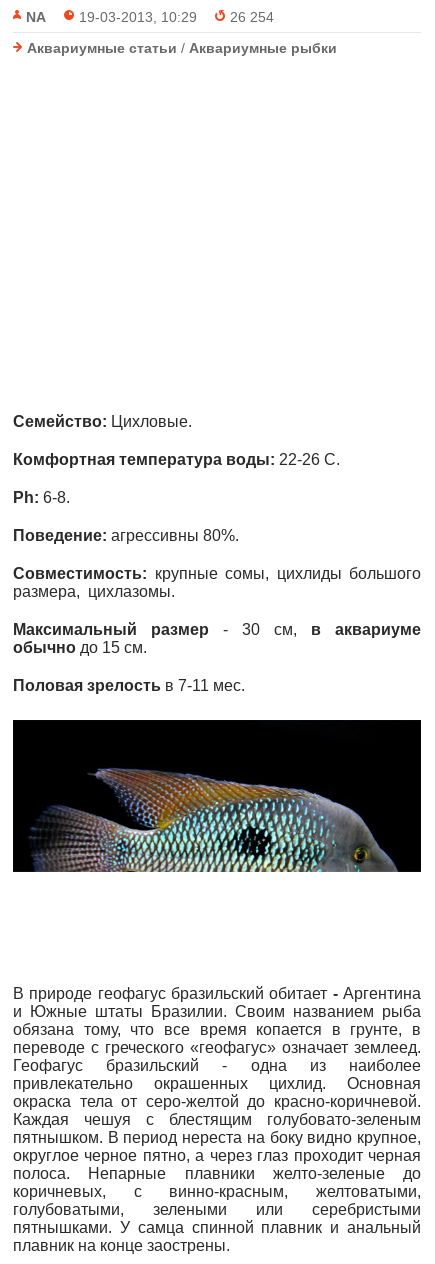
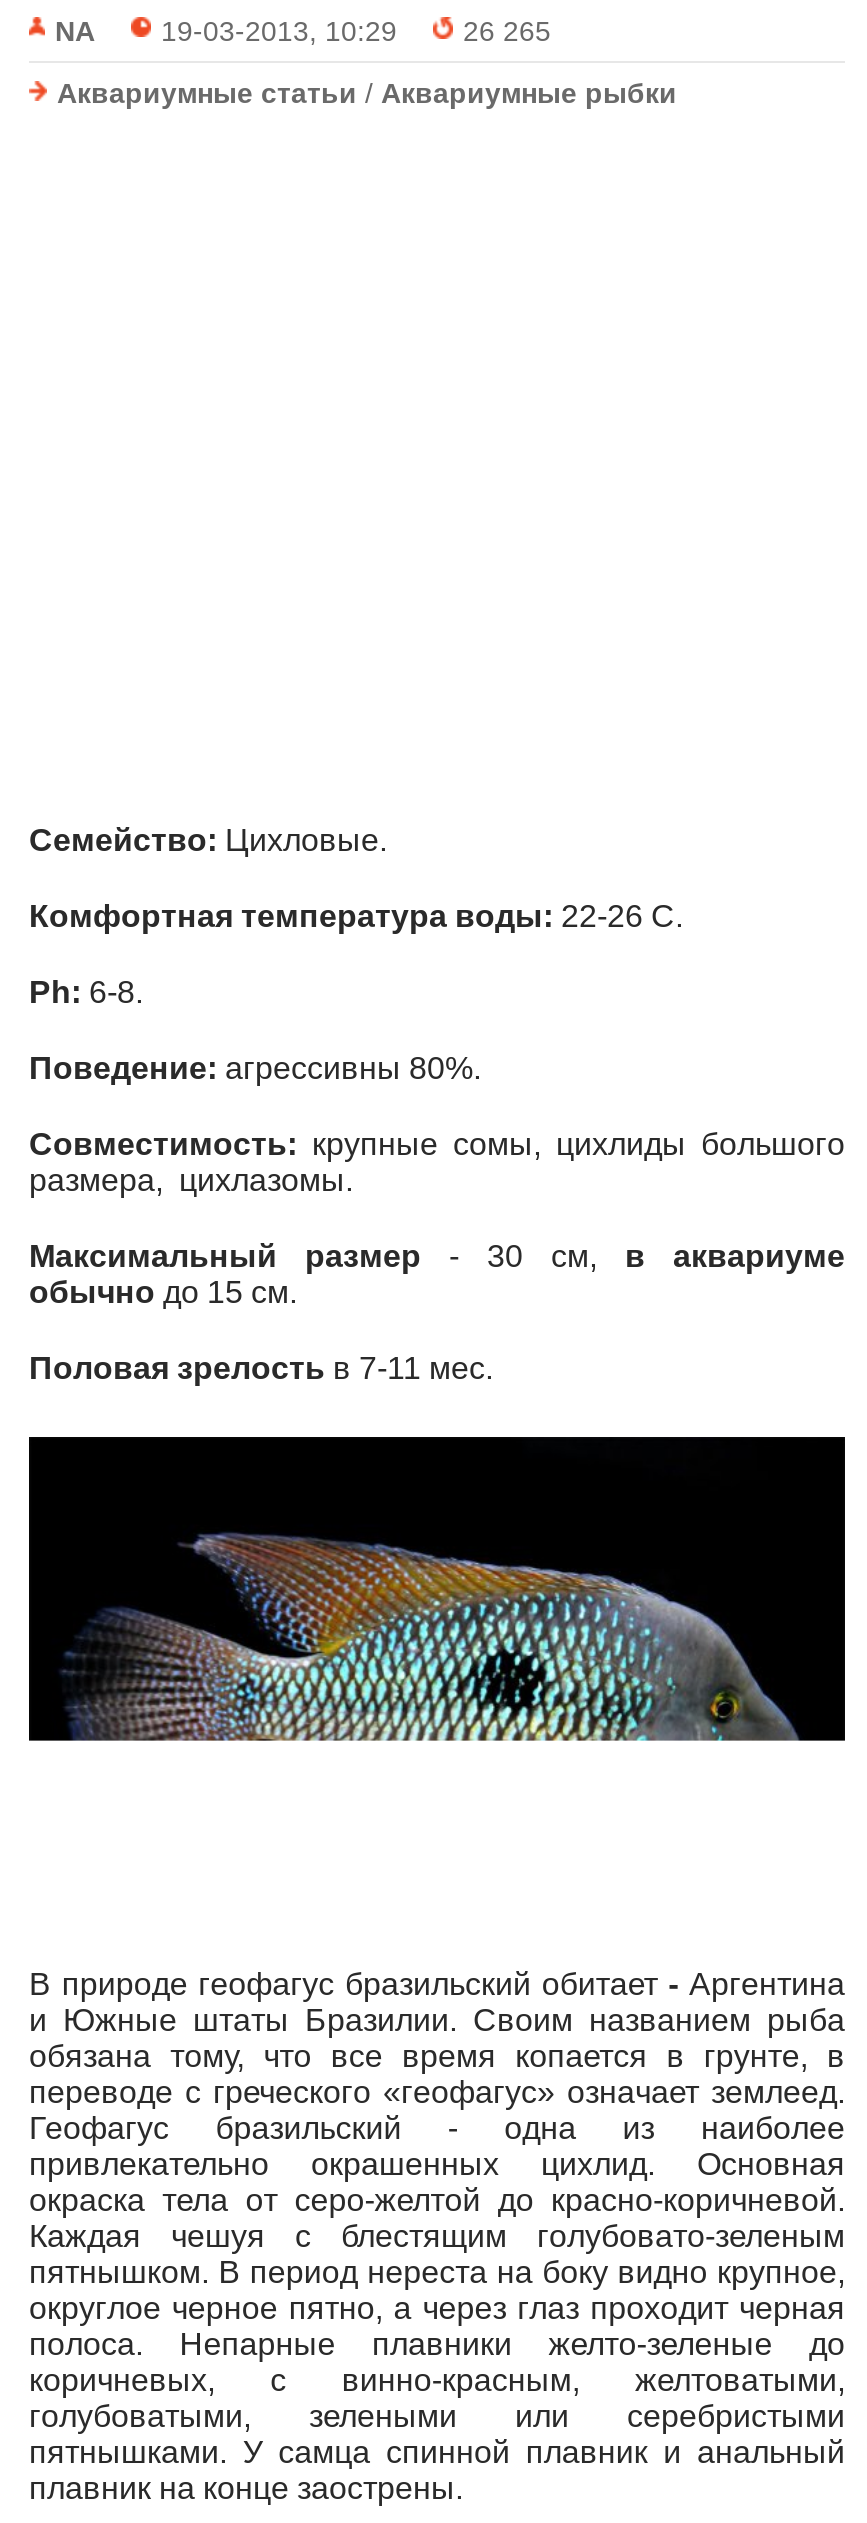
[230,9,274,25] 26 254 -> [463,15,551,47] 26 265

